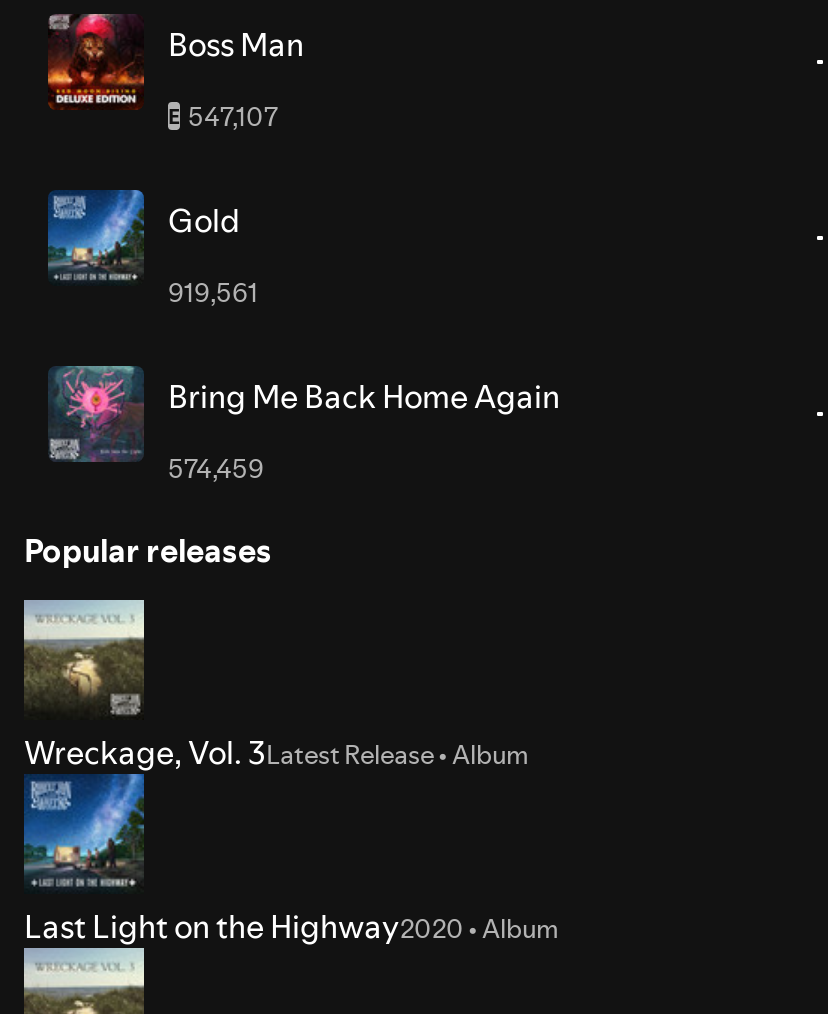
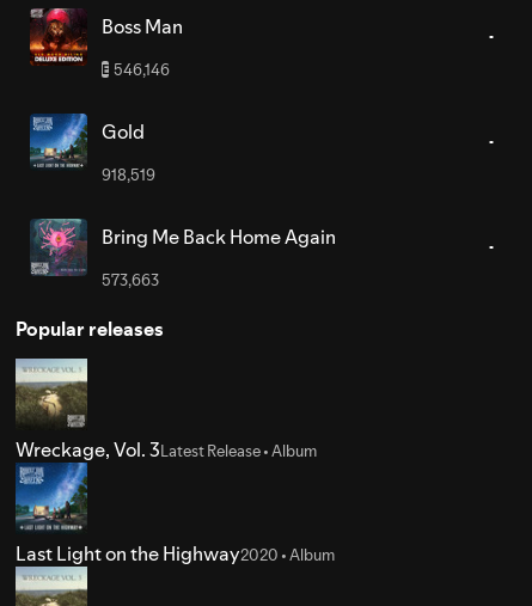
[168,98,278,134] E 547,107 -> [102,59,170,80] E 546,146
[168,274,258,310] 919,561 -> [102,164,155,186] 918,519
[168,450,264,486] 574,459 -> [102,269,159,291] 573,663

